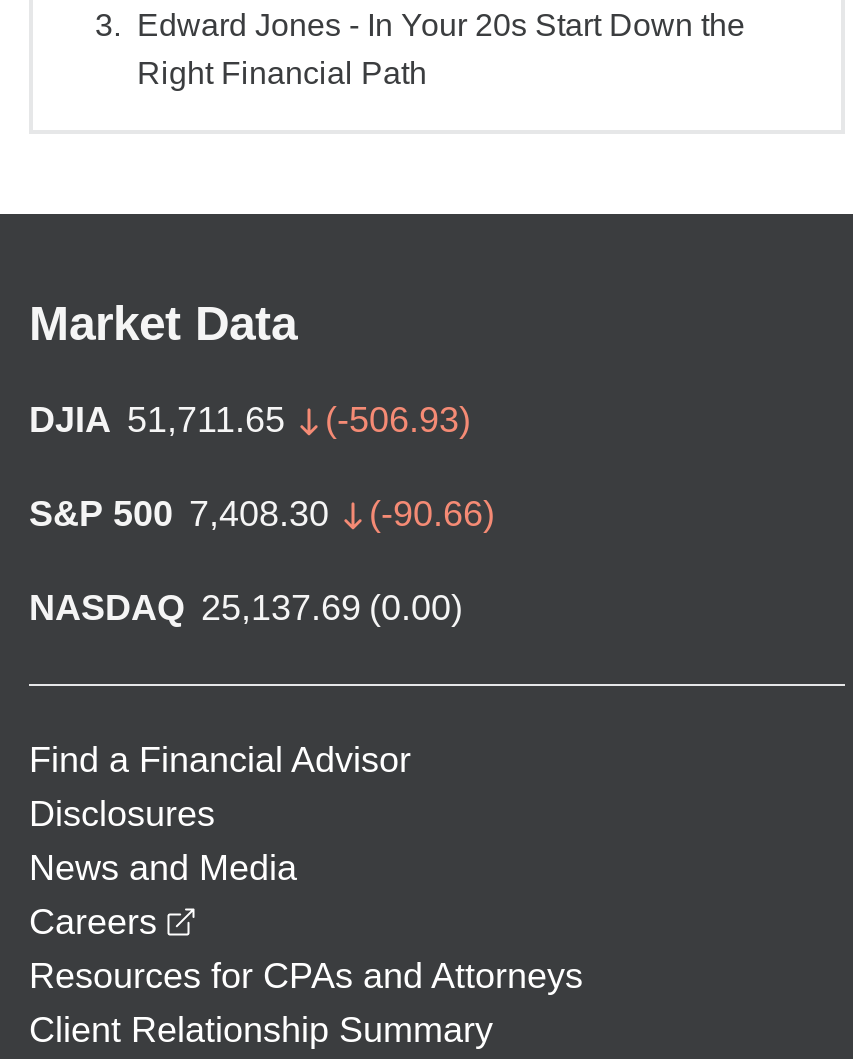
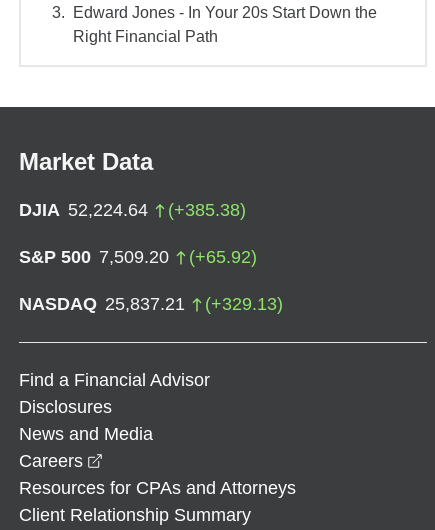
[29,400,471,440] DJIA 51,711.65 | (-506.93) -> [19,200,246,220] DJIA 52,224.64 | (+385.38)
[29,494,495,534] S&P 500 7,408.30 | (-90.66) -> [19,247,257,267] S&P 500 7,509.20 | (+65.92)
[29,588,463,628] NASDAQ 25,137.69 (0.00) -> [19,294,283,314] NASDAQ 25,837.21 | (+329.13)

